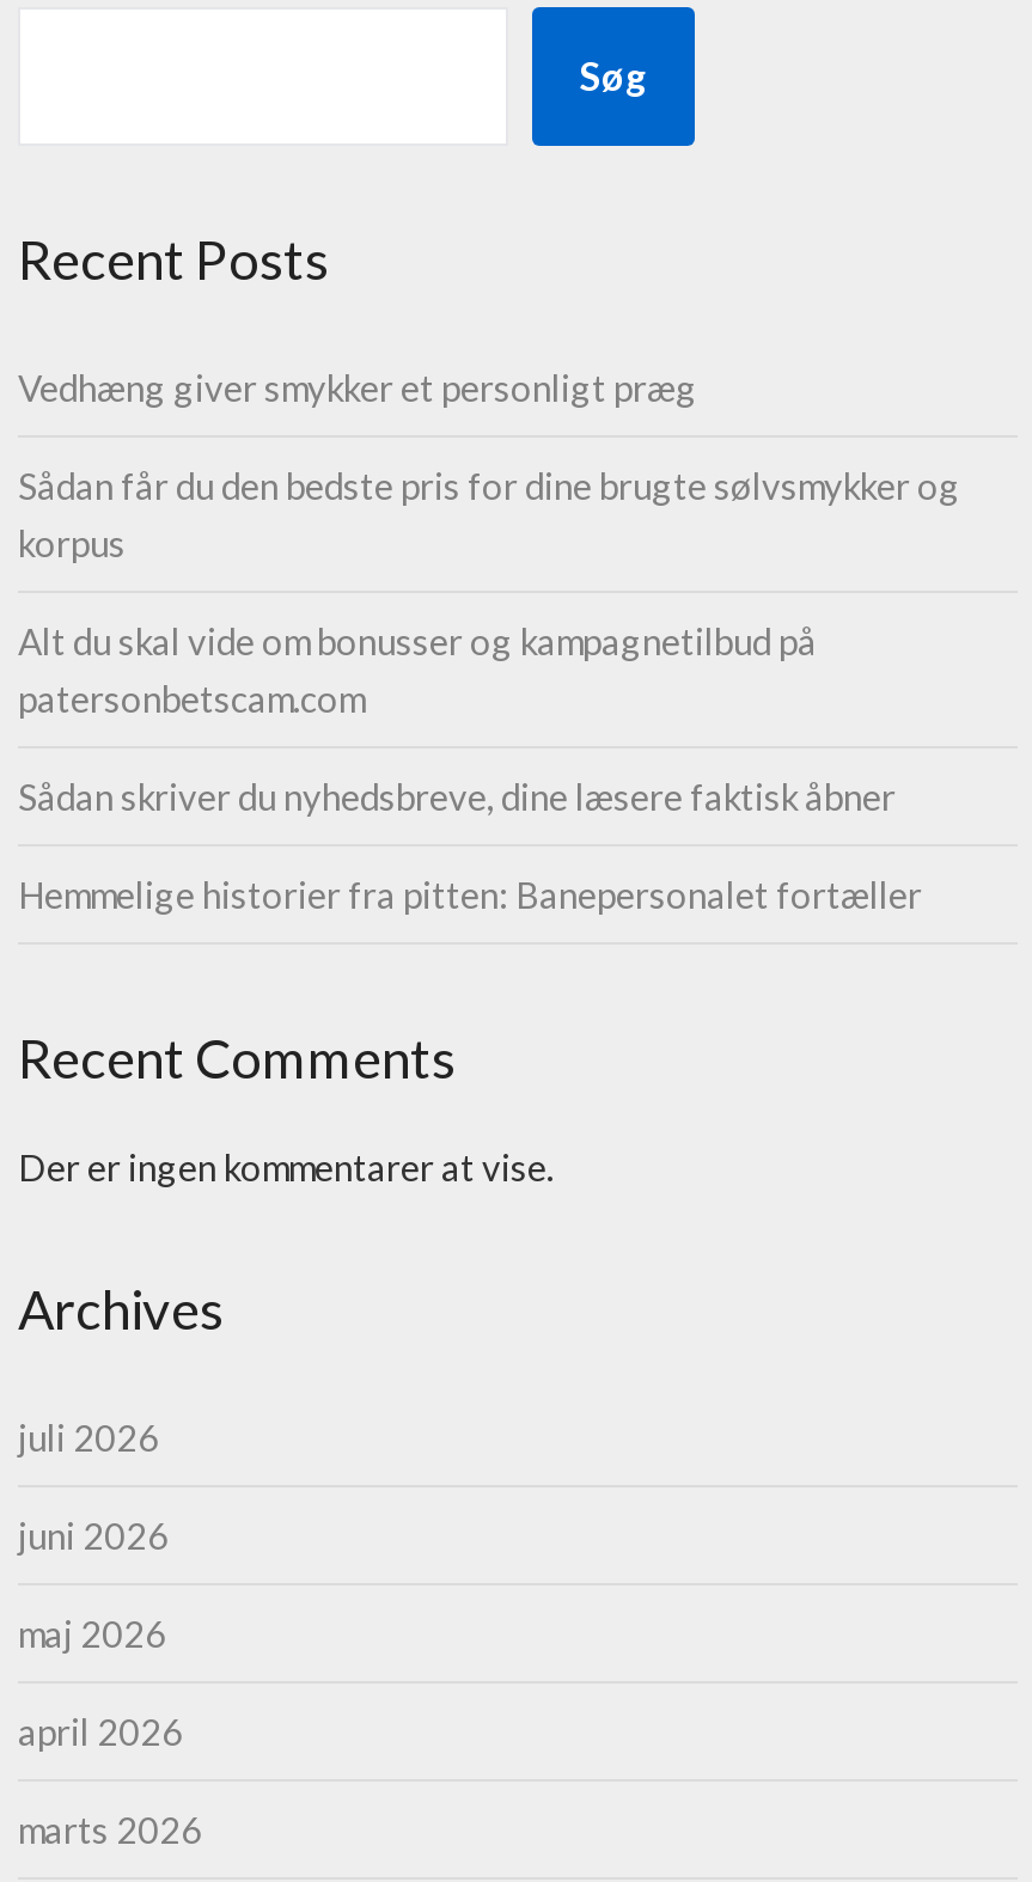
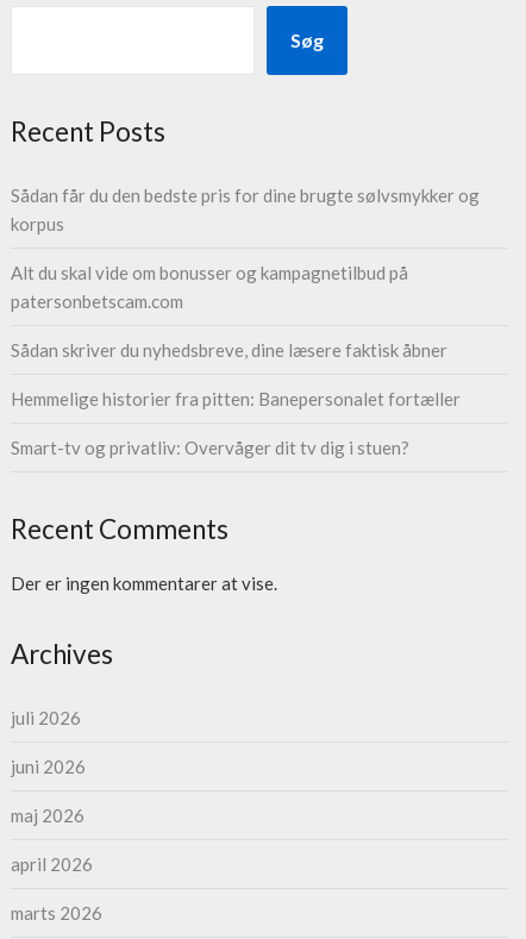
[18,365,697,408] Vedhæng giver smykker et personligt præg -> none
moved [18,463,960,915] -> [11,184,480,409]: Sådan får du den bedste pris for dine brugte sølvsmykker og | korpus | Alt du skal vide om bonusser og kampagnetilbud på | patersonbetscam.com | Sådan skriver du nyhedsbreve, dine læsere faktisk åbner | Hemmelige historier fra pitten: Banepersonalet fortæller
none -> [11,436,409,458] Smart-tv og privatliv: Overvåger dit tv dig i stuen?

